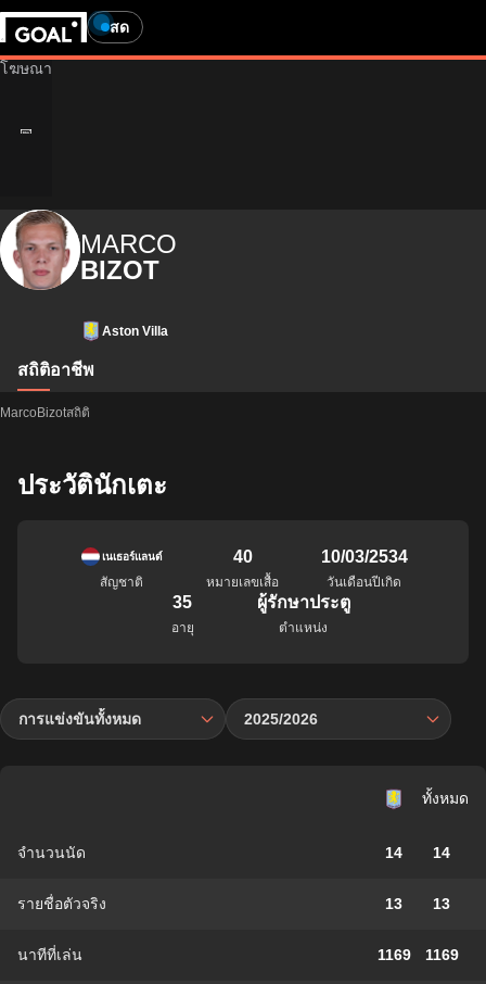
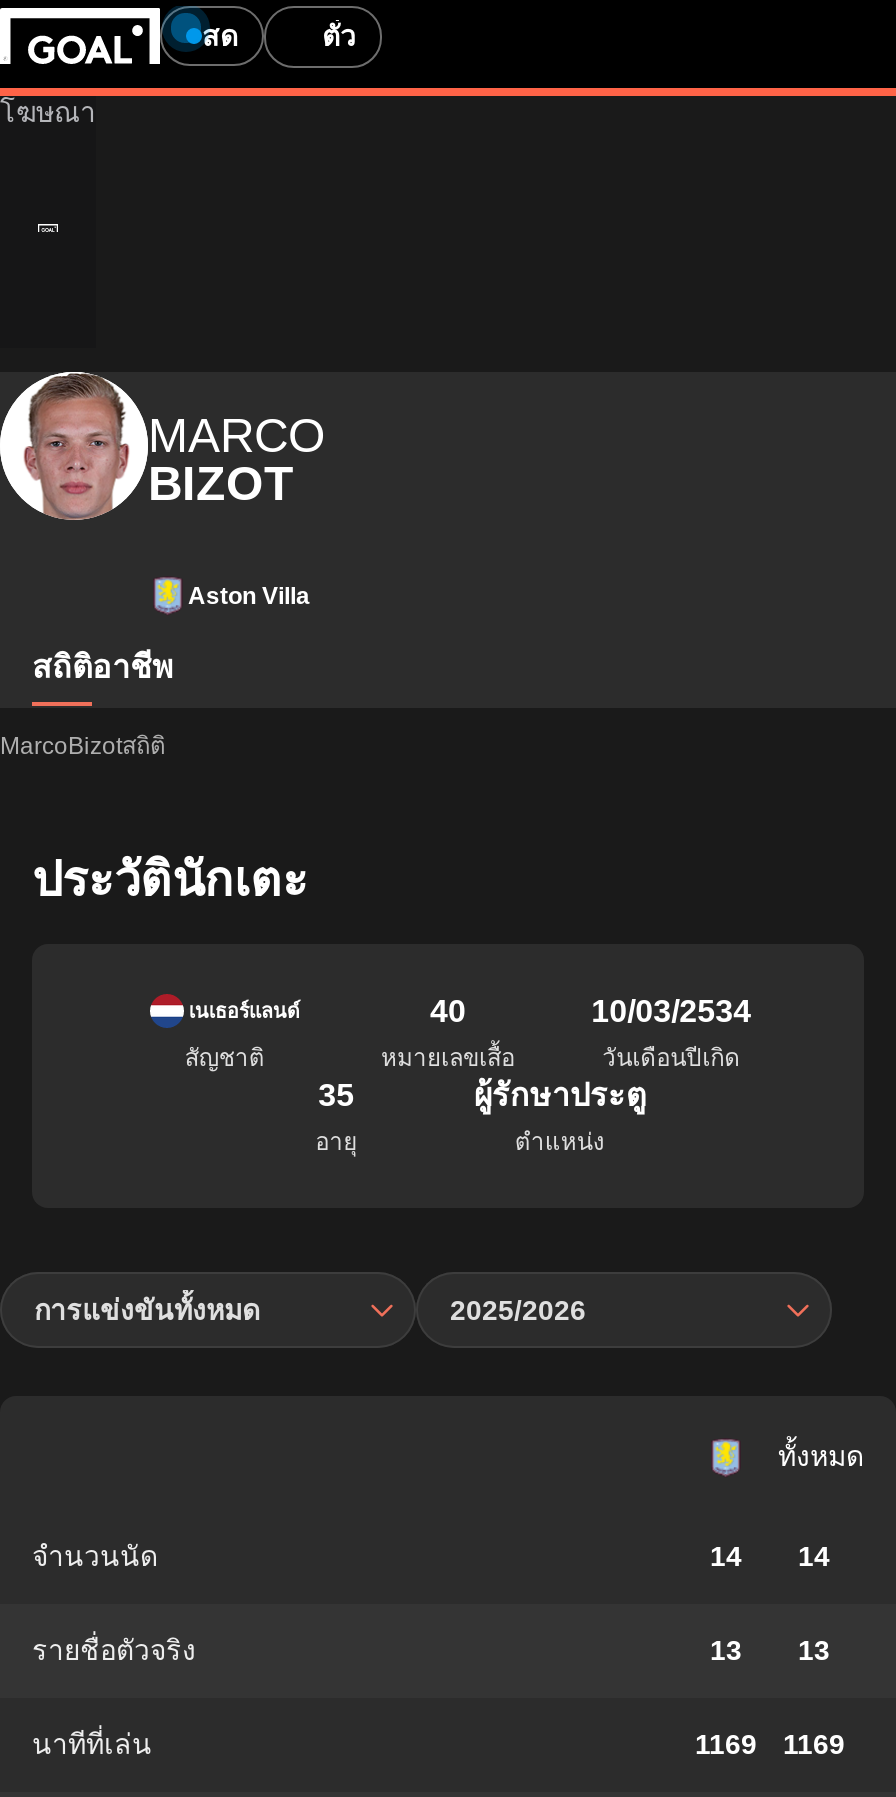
none -> [322,19,356,51] ตั๋ว

